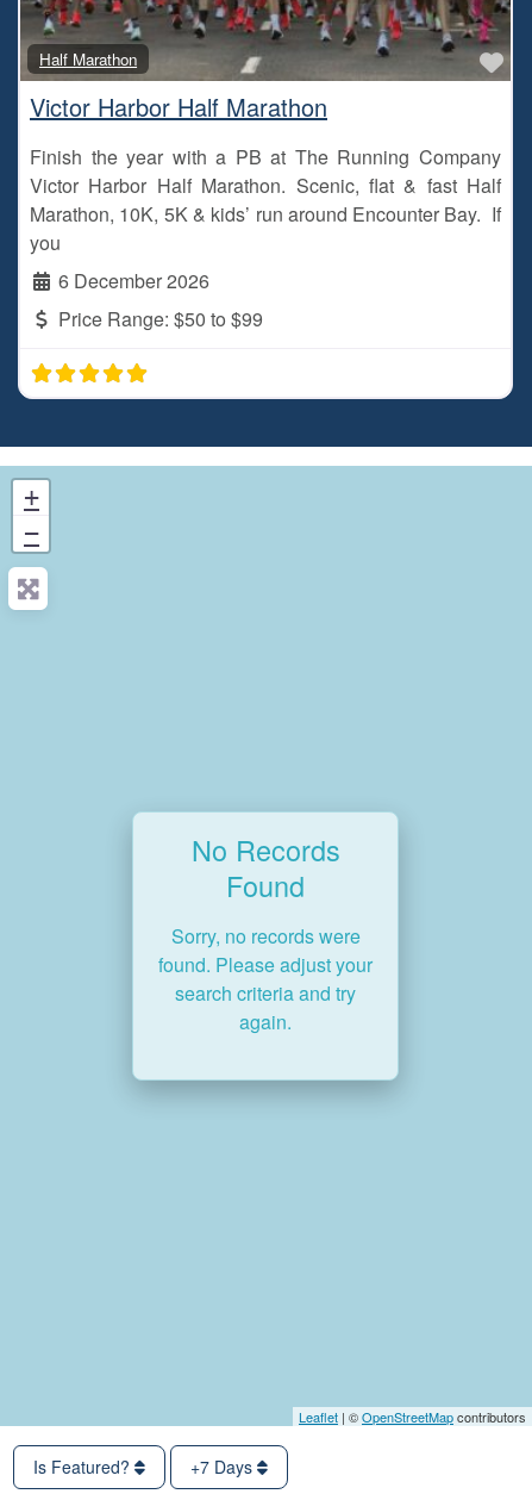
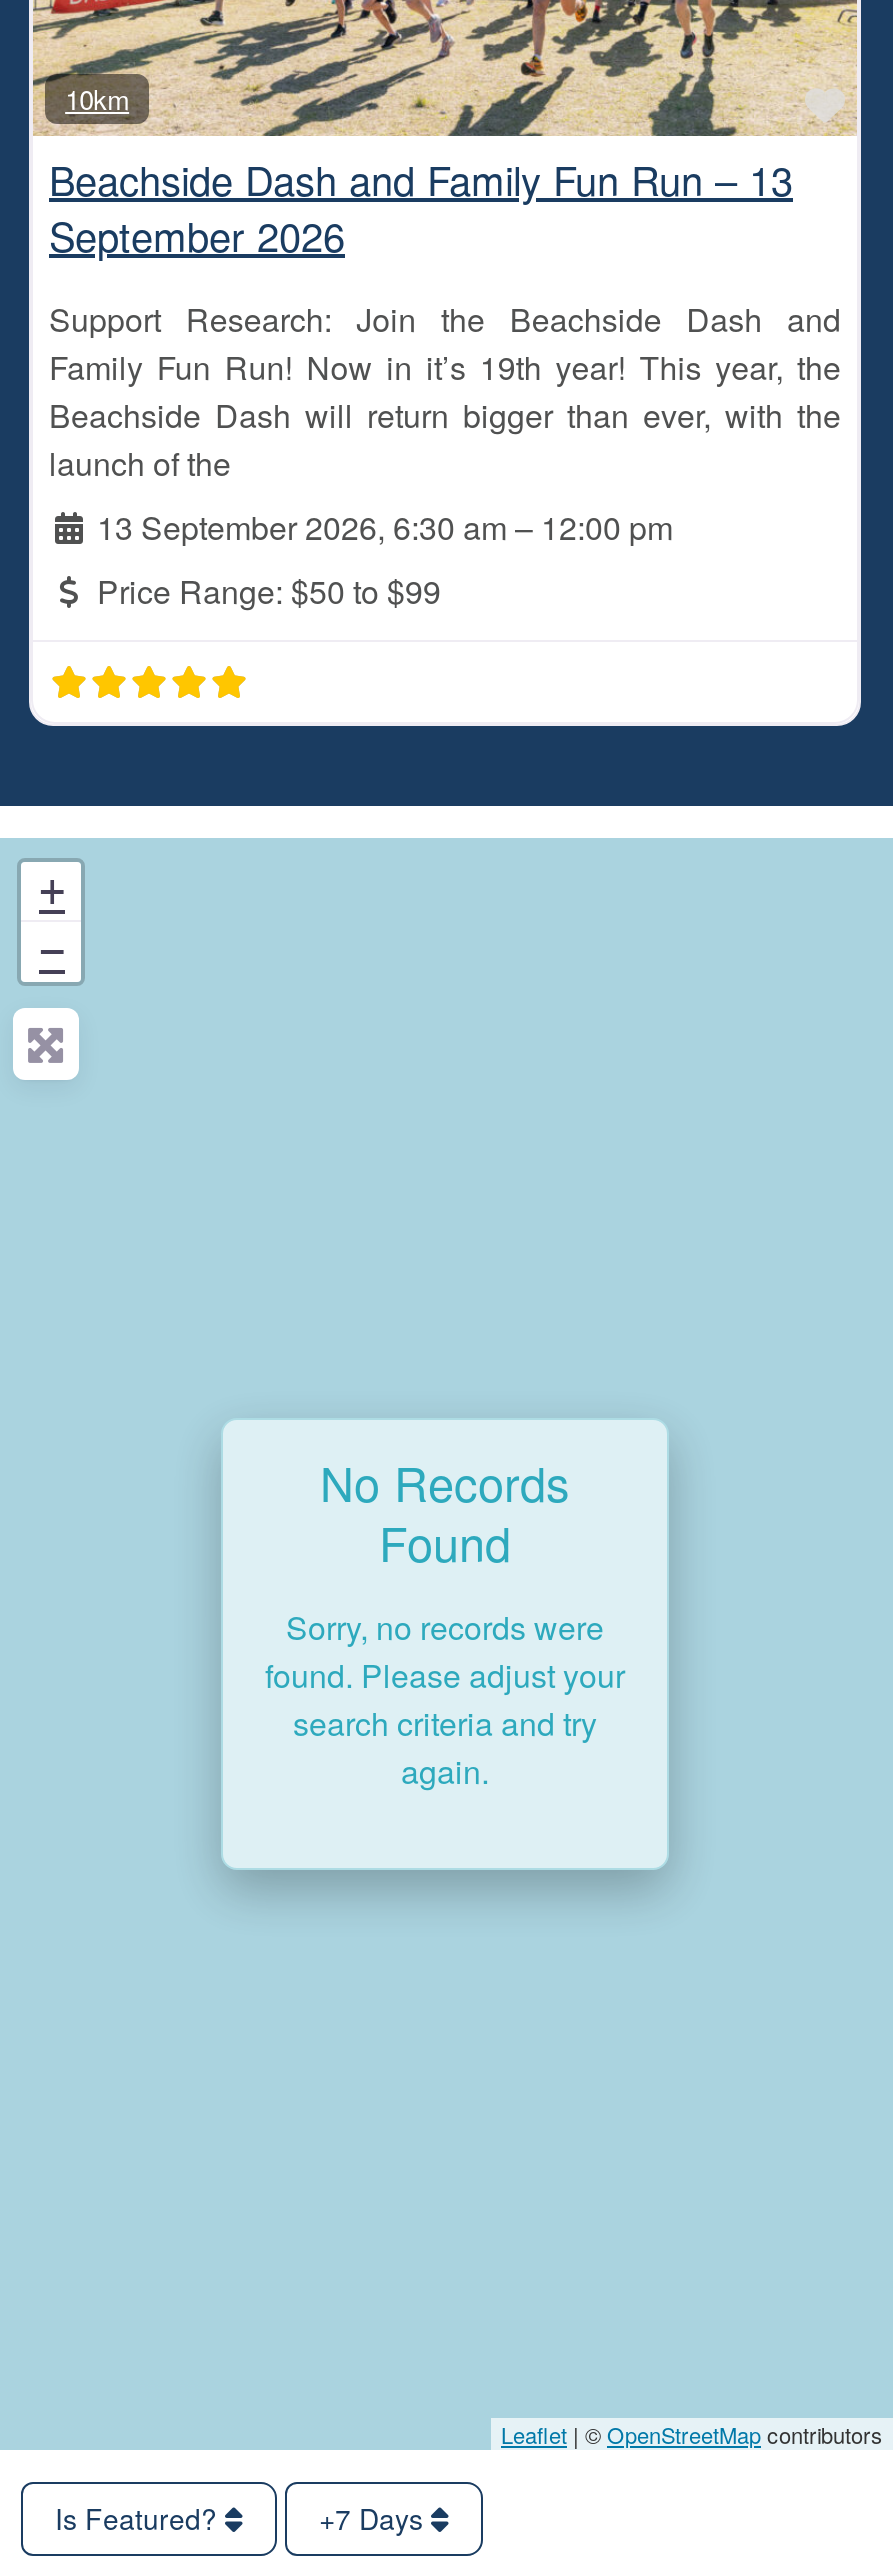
[39,47,137,70] Half Marathon -> [65,79,129,117] 10km
[30,89,327,123] Victor Harbor Half Marathon -> [49,149,793,263] Beachside Dash and Family Fun Run – 13 | September 2026
[30,142,501,294] Finish the year with a PB at The Running Company | Victor Harbor Half Marathon. Scenic, flat & fast Half | Marathon, 10K, 5K & kids’ run around Encounter Bay. If | you | 6 December 2026 -> [49,295,841,549] Support Research: Join the Beachside Dash and | Family Fun Run! Now in it’s 19th year! This year, the | Beachside Dash will return bigger than ever, with the | launch of the | 13 September 2026, 6:30 am – 12:00 pm

